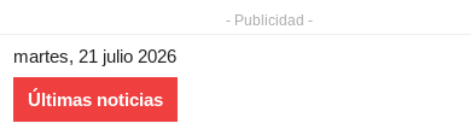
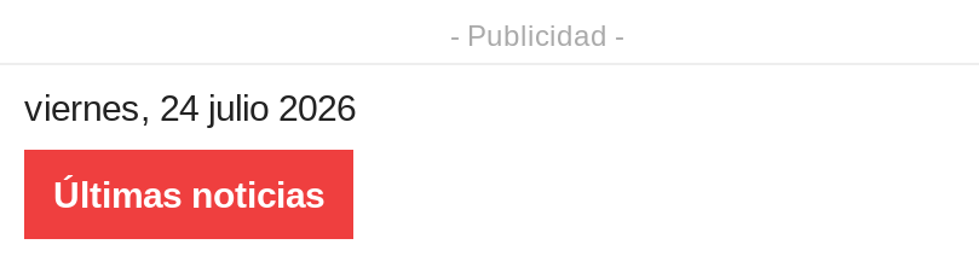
[13,46,176,66] martes, 21 julio 2026 -> [24,87,356,128] viernes, 24 julio 2026

